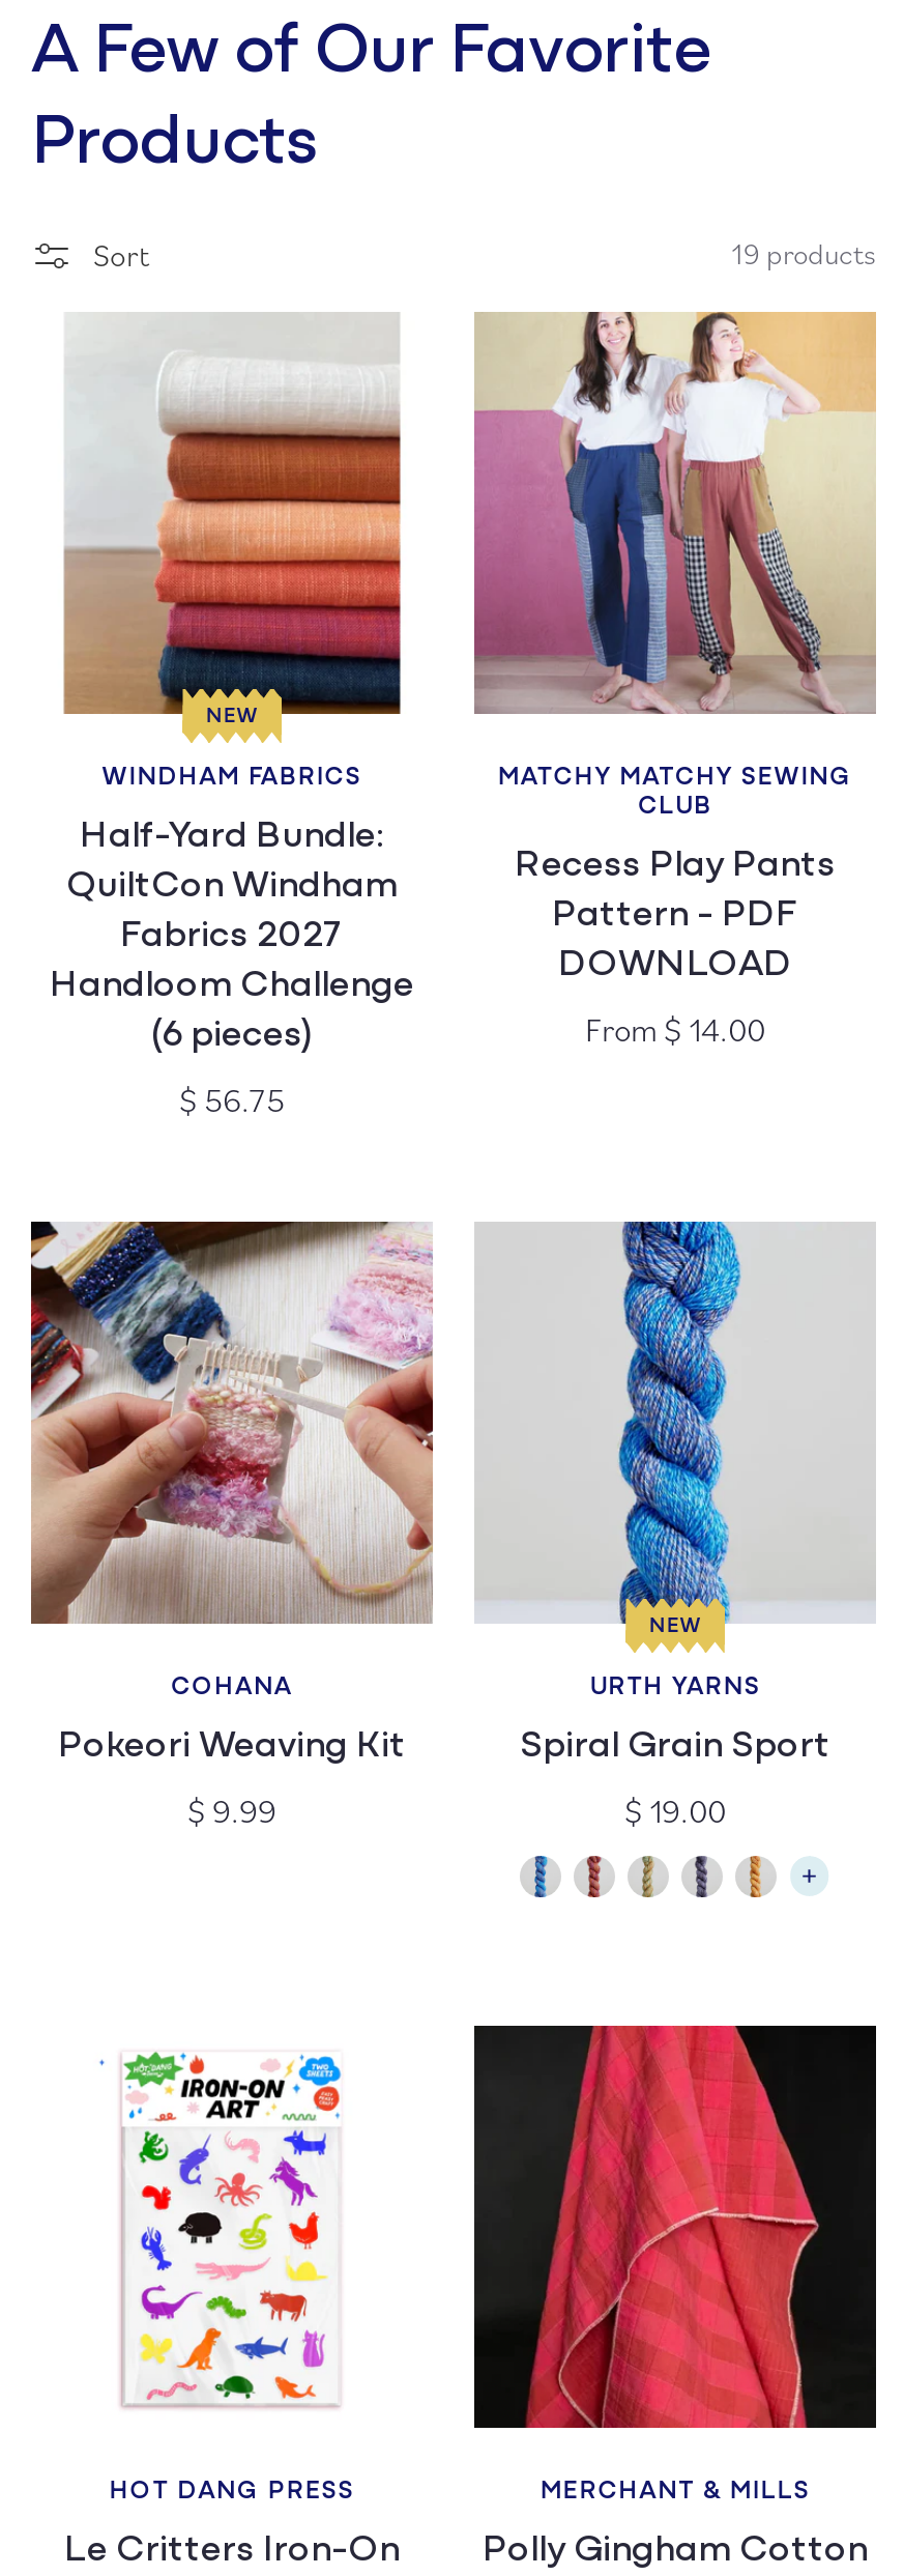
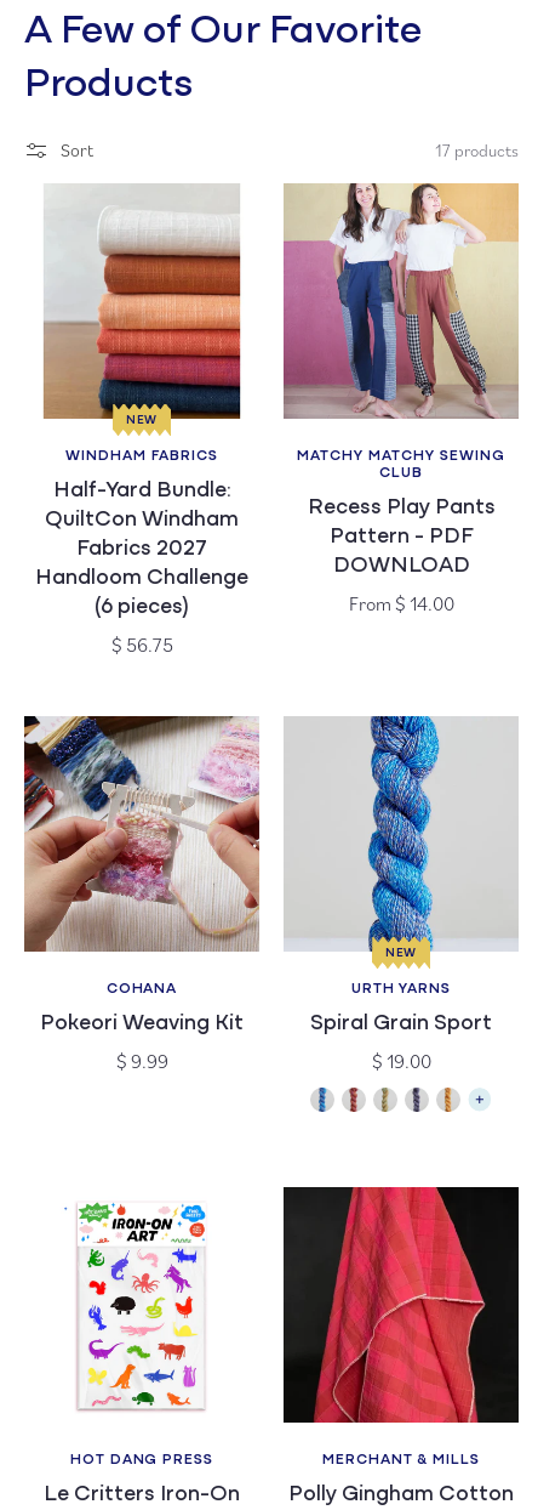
[731,236,876,273] 19 products -> [435,139,519,161] 17 products

